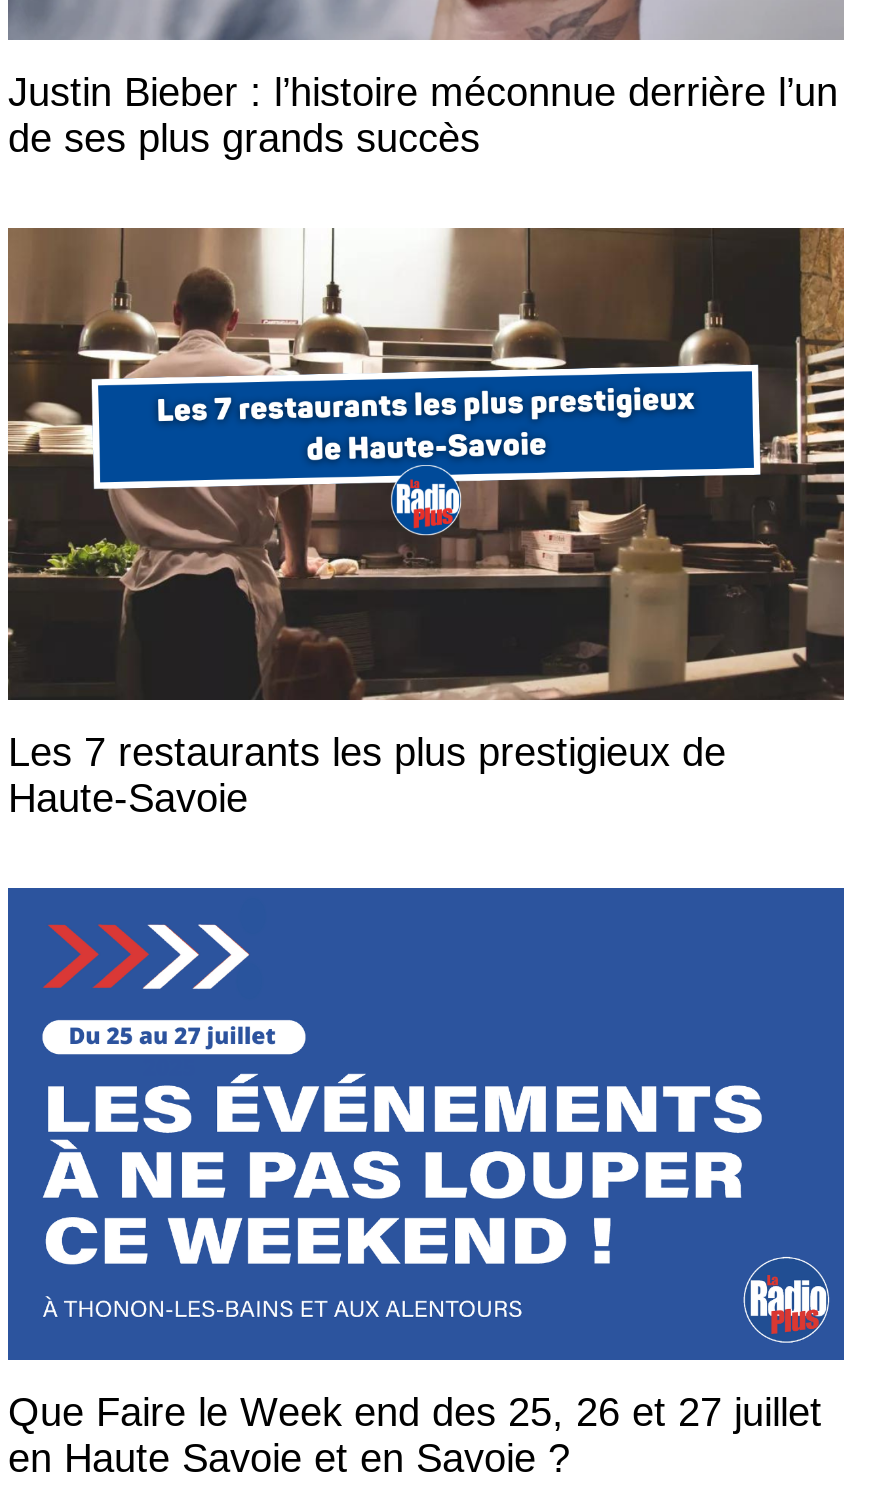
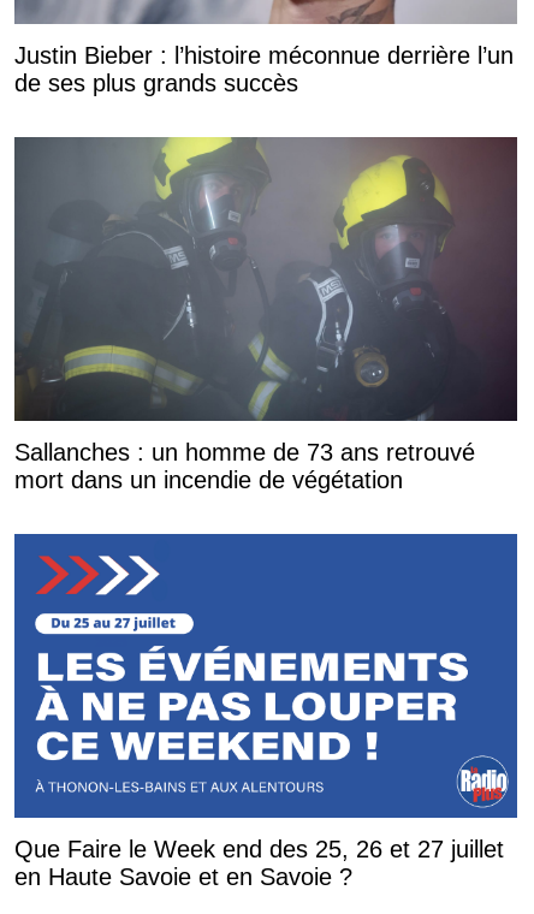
[8,228,844,819] [image] | Les 7 restaurants les plus prestigieux de | Haute-Savoie -> [13,136,518,493] [image] | Sallanches : un homme de 73 ans retrouvé | mort dans un incendie de végétation

